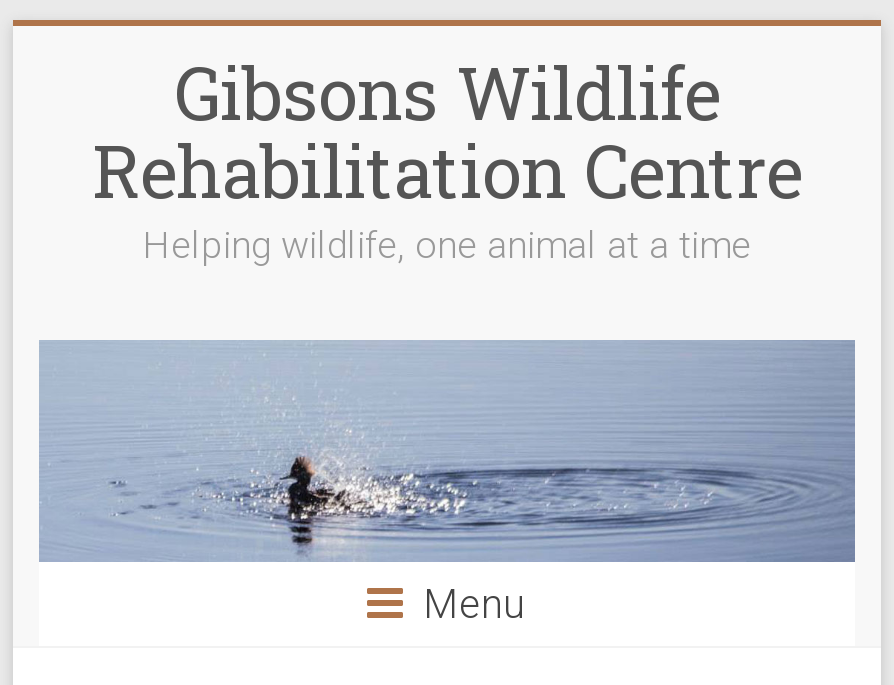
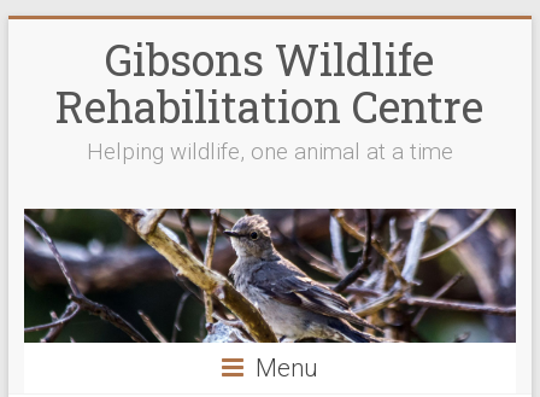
[39,338,857,564] [image] -> [23,208,517,344] [image]

